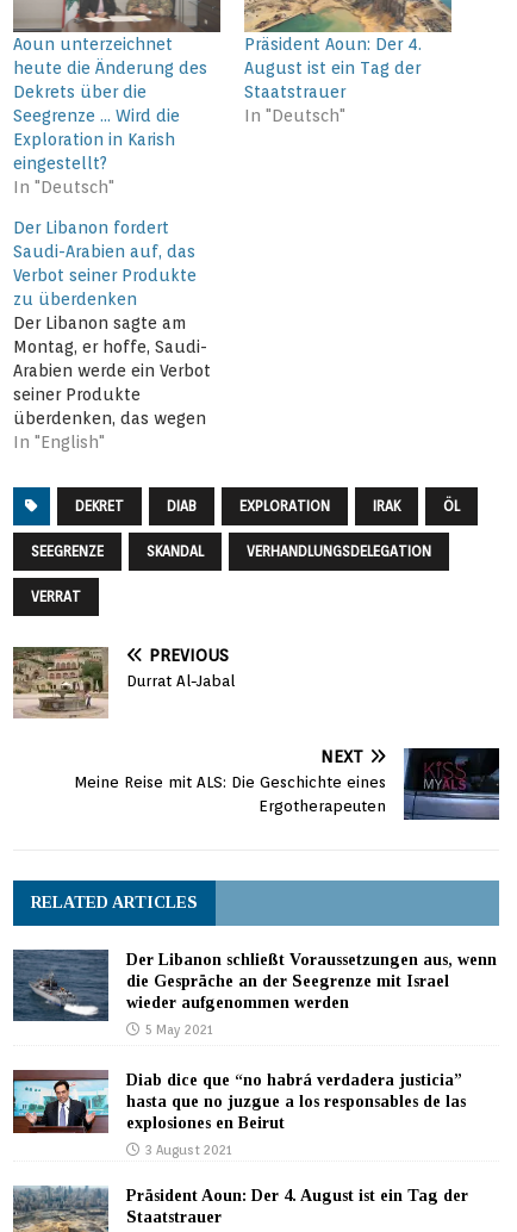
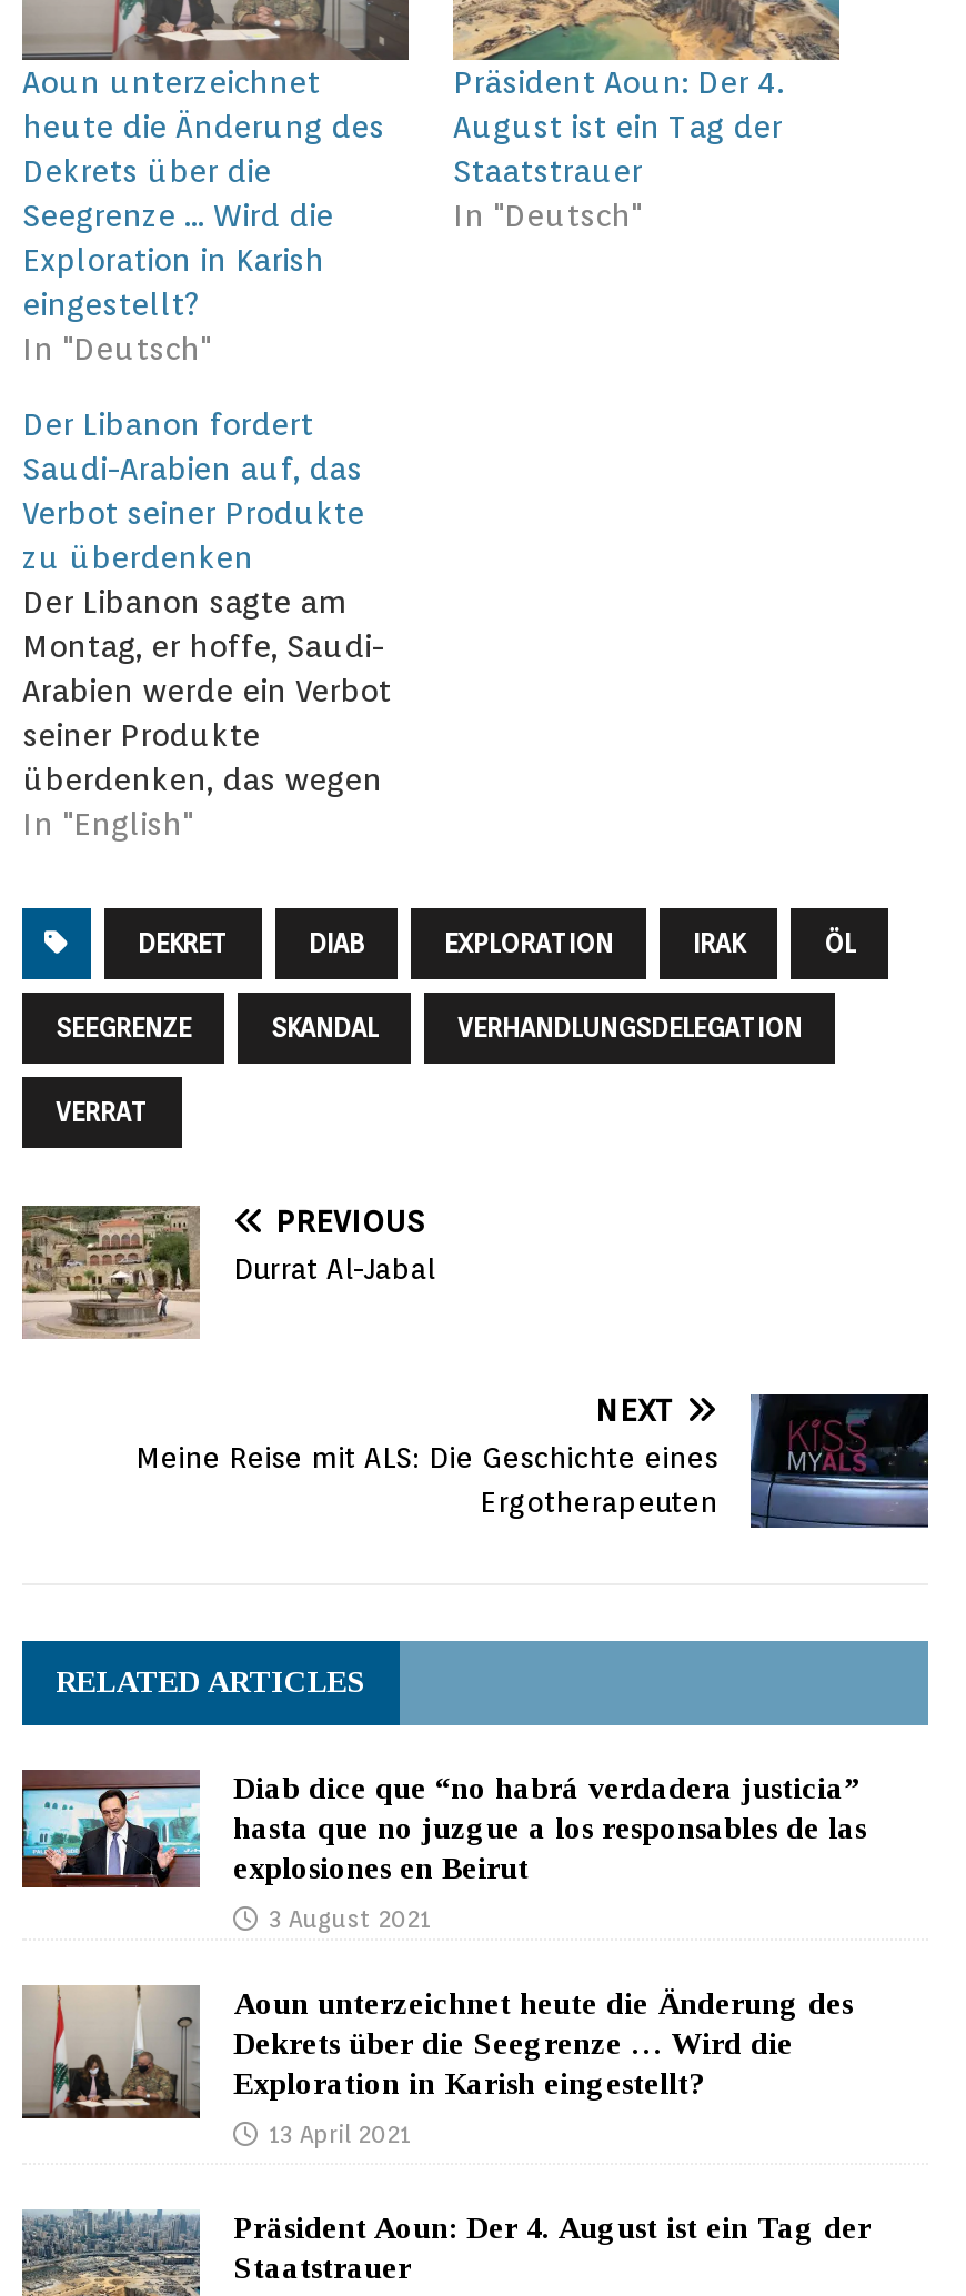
[13,950,497,1038] [image] | Der Libanon schließt Voraussetzungen aus, wenn | die Gespräche an der Seegrenze mit Israel | wieder aufgenommen werden | 5 May 2021 -> none
moved [11,1069,466,1158] -> [18,1768,866,1934]: [image] | Diab dice que “no habrá verdadera justicia” | hasta que no juzgue a los responsables de las | explosiones en Beirut | 3 August 2021
none -> [22,1985,853,2149] [image] | Aoun unterzeichnet heute die Änderung des | Dekrets über die Seegrenze … Wird die | Exploration in Karish eingestellt? | 13 April 2021

